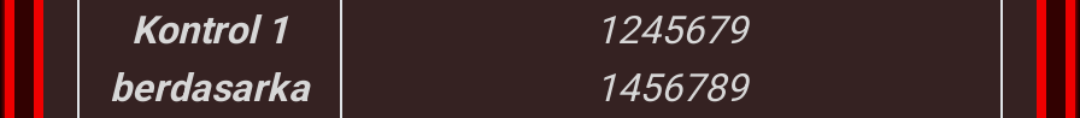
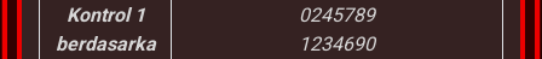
[595,7,747,53] 1245679 -> [299,4,375,26] 0245789
[595,65,747,111] 1456789 -> [299,33,375,55] 1234690

